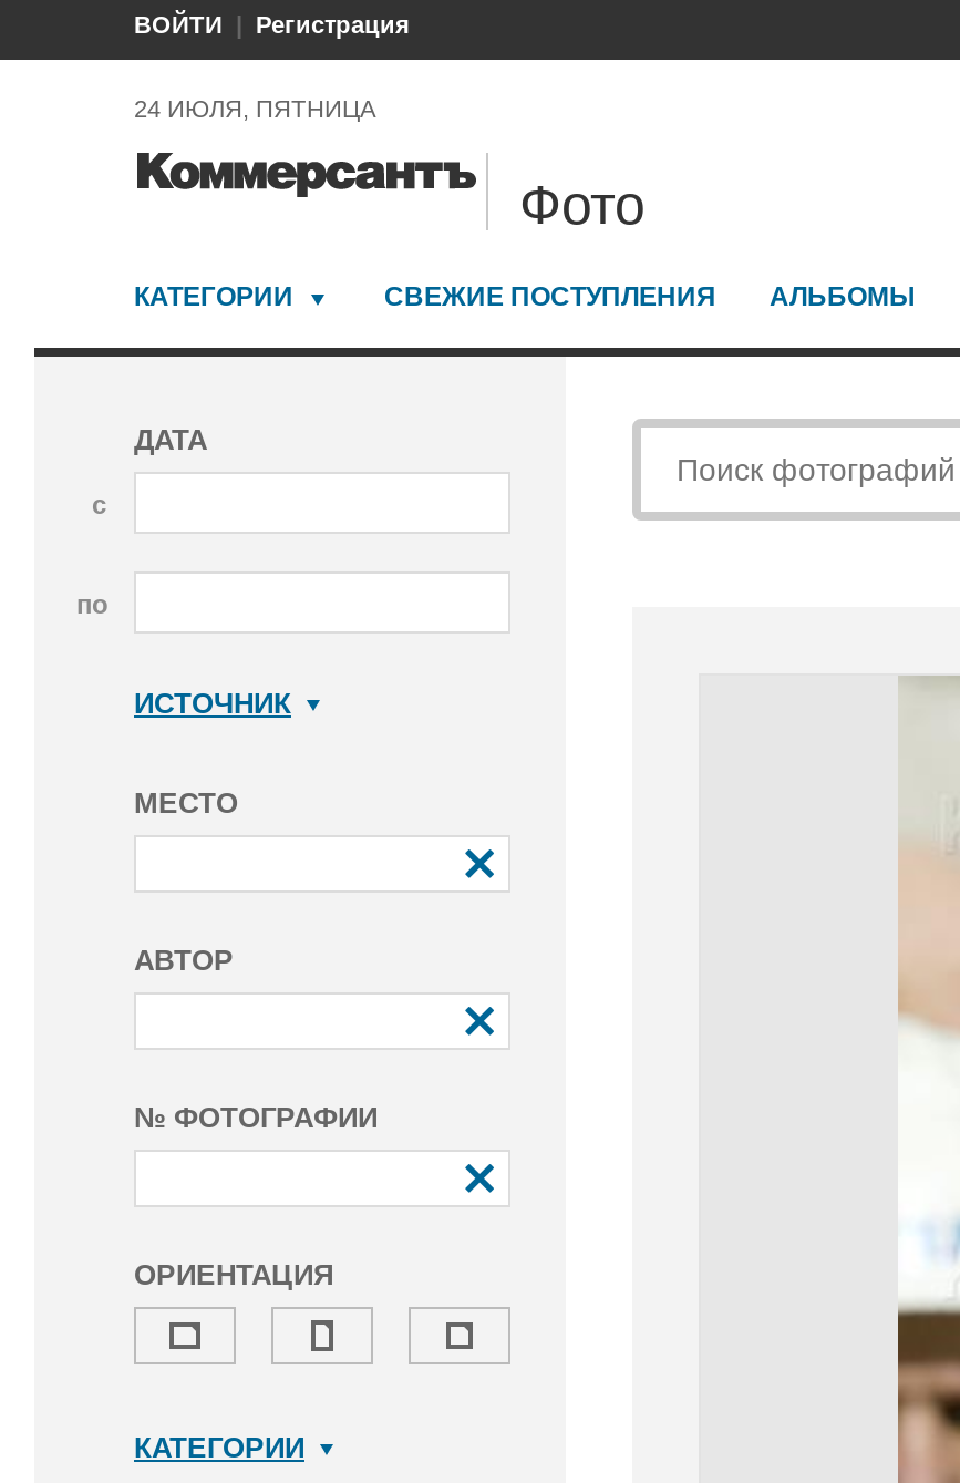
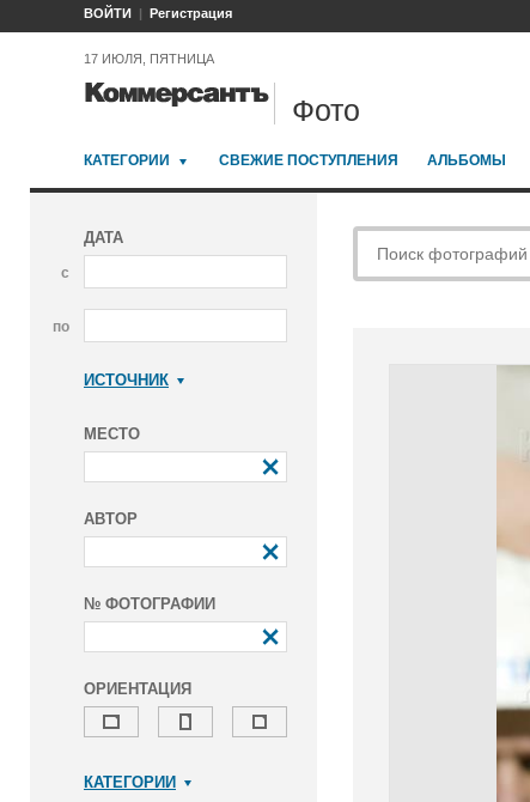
[134,95,375,122] 24 ИЮЛЯ, ПЯТНИЦА -> [84,51,214,66] 17 ИЮЛЯ, ПЯТНИЦА

